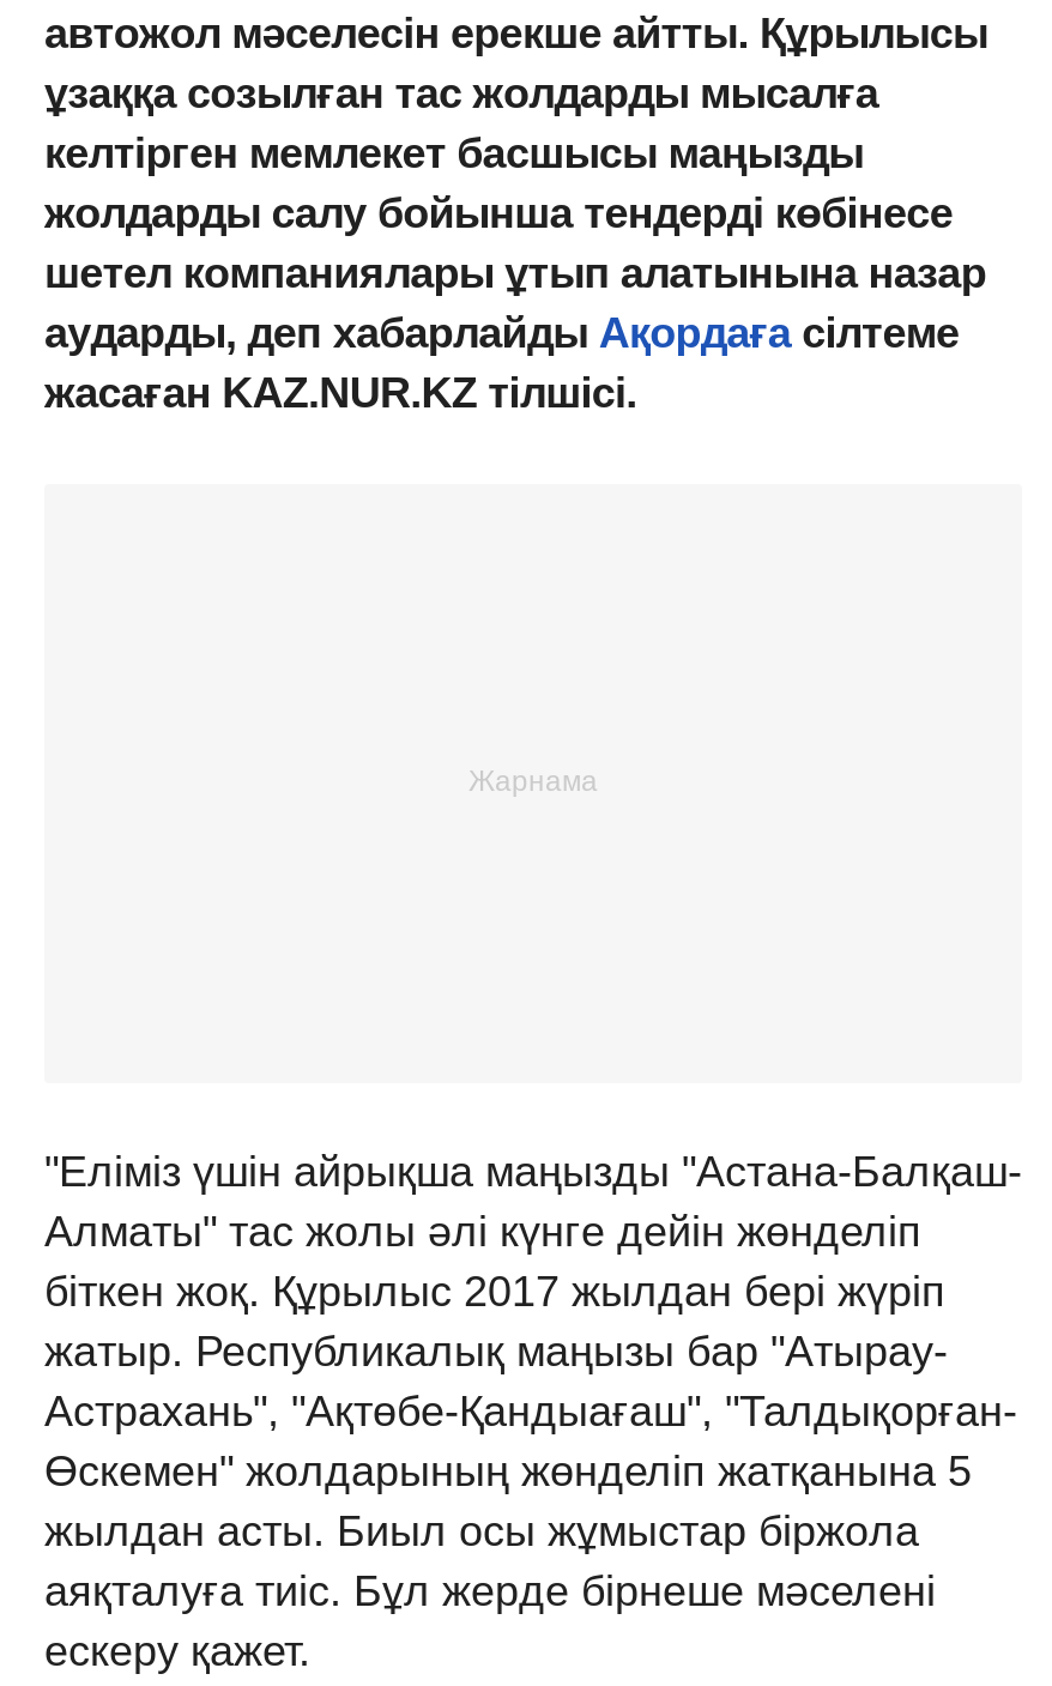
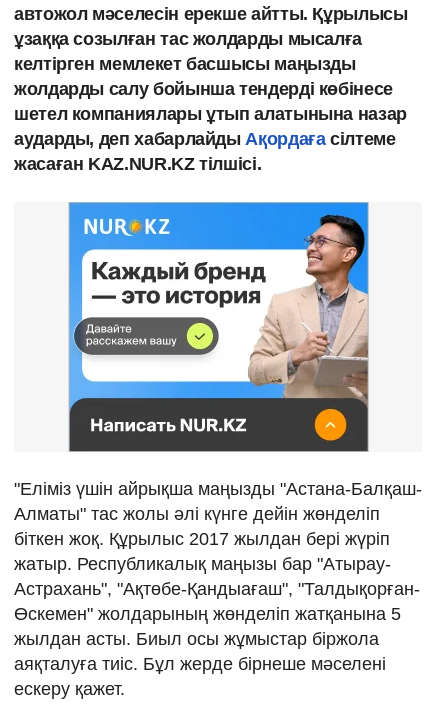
none -> [68,201,369,452] [image]

